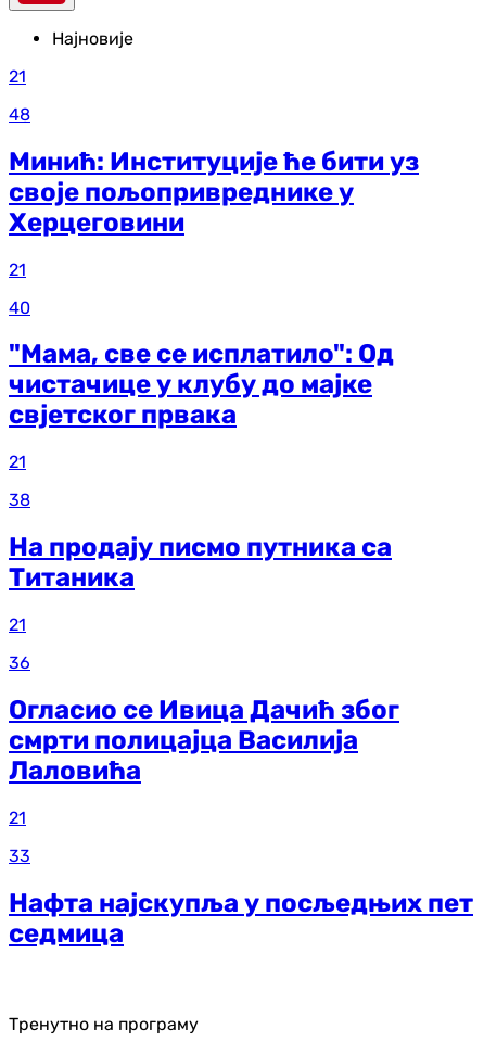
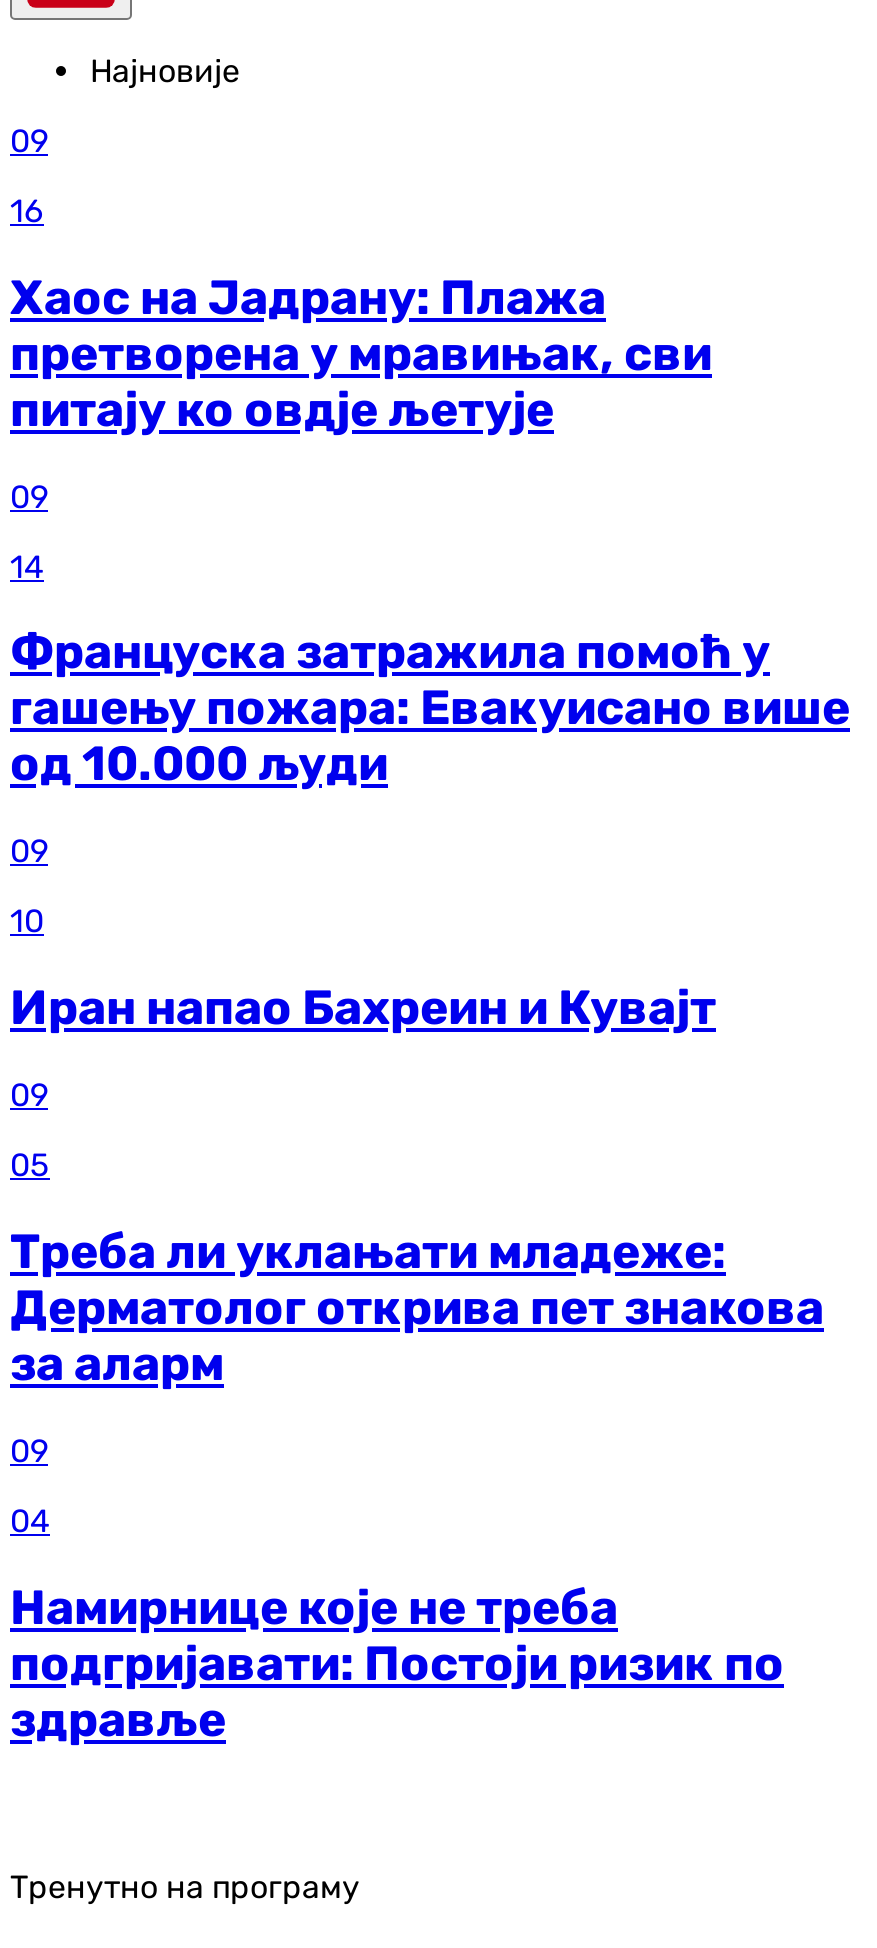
[9,66,26,87] 21 -> [10,121,48,159] 09
[9,104,30,124] 48 -> [10,191,44,229] 16
[9,146,419,237] Минић: Институције ће бити уз | своје пољопривреднике у | Херцеговини -> [10,269,712,437] Хаос на Јадрану: Плажа | претворена у мравињак, сви | питају ко овдје љетује
[9,259,26,279] 21 -> [10,477,48,515] 09
[9,297,30,317] 40 -> [10,547,44,585] 14
[9,339,394,430] "Мама, све се исплатило": Од | чистачице у клубу до мајке | свјетског првака -> [10,625,850,793] Француска затражила помоћ у | гашењу пожара: Евакуисано више | од 10.000 људи
[9,452,26,472] 21 -> [10,833,48,871] 09
[9,490,30,510] 38 -> [10,903,44,941] 10
[9,532,392,593] На продају писмо путника са | Титаника -> [10,980,716,1036] Иран напао Бахреин и Кувајт
[9,614,26,635] 21 -> [10,1076,48,1114] 09
[9,652,30,673] 36 -> [10,1146,50,1184] 05
[9,695,399,786] Огласио се Ивица Дачић због | смрти полицајца Василија | Лаловића -> [10,1224,824,1392] Треба ли уклањати младеже: | Дерматолог открива пет знакова | за аларм
[9,807,26,828] 21 -> [10,1432,48,1470] 09
[9,845,30,866] 33 -> [10,1502,50,1540] 04
[9,888,473,948] Нафта најскупља у посљедњих пет | седмица -> [10,1580,784,1748] Намирнице које не треба | подгријавати: Постоји ризик по | здравље

